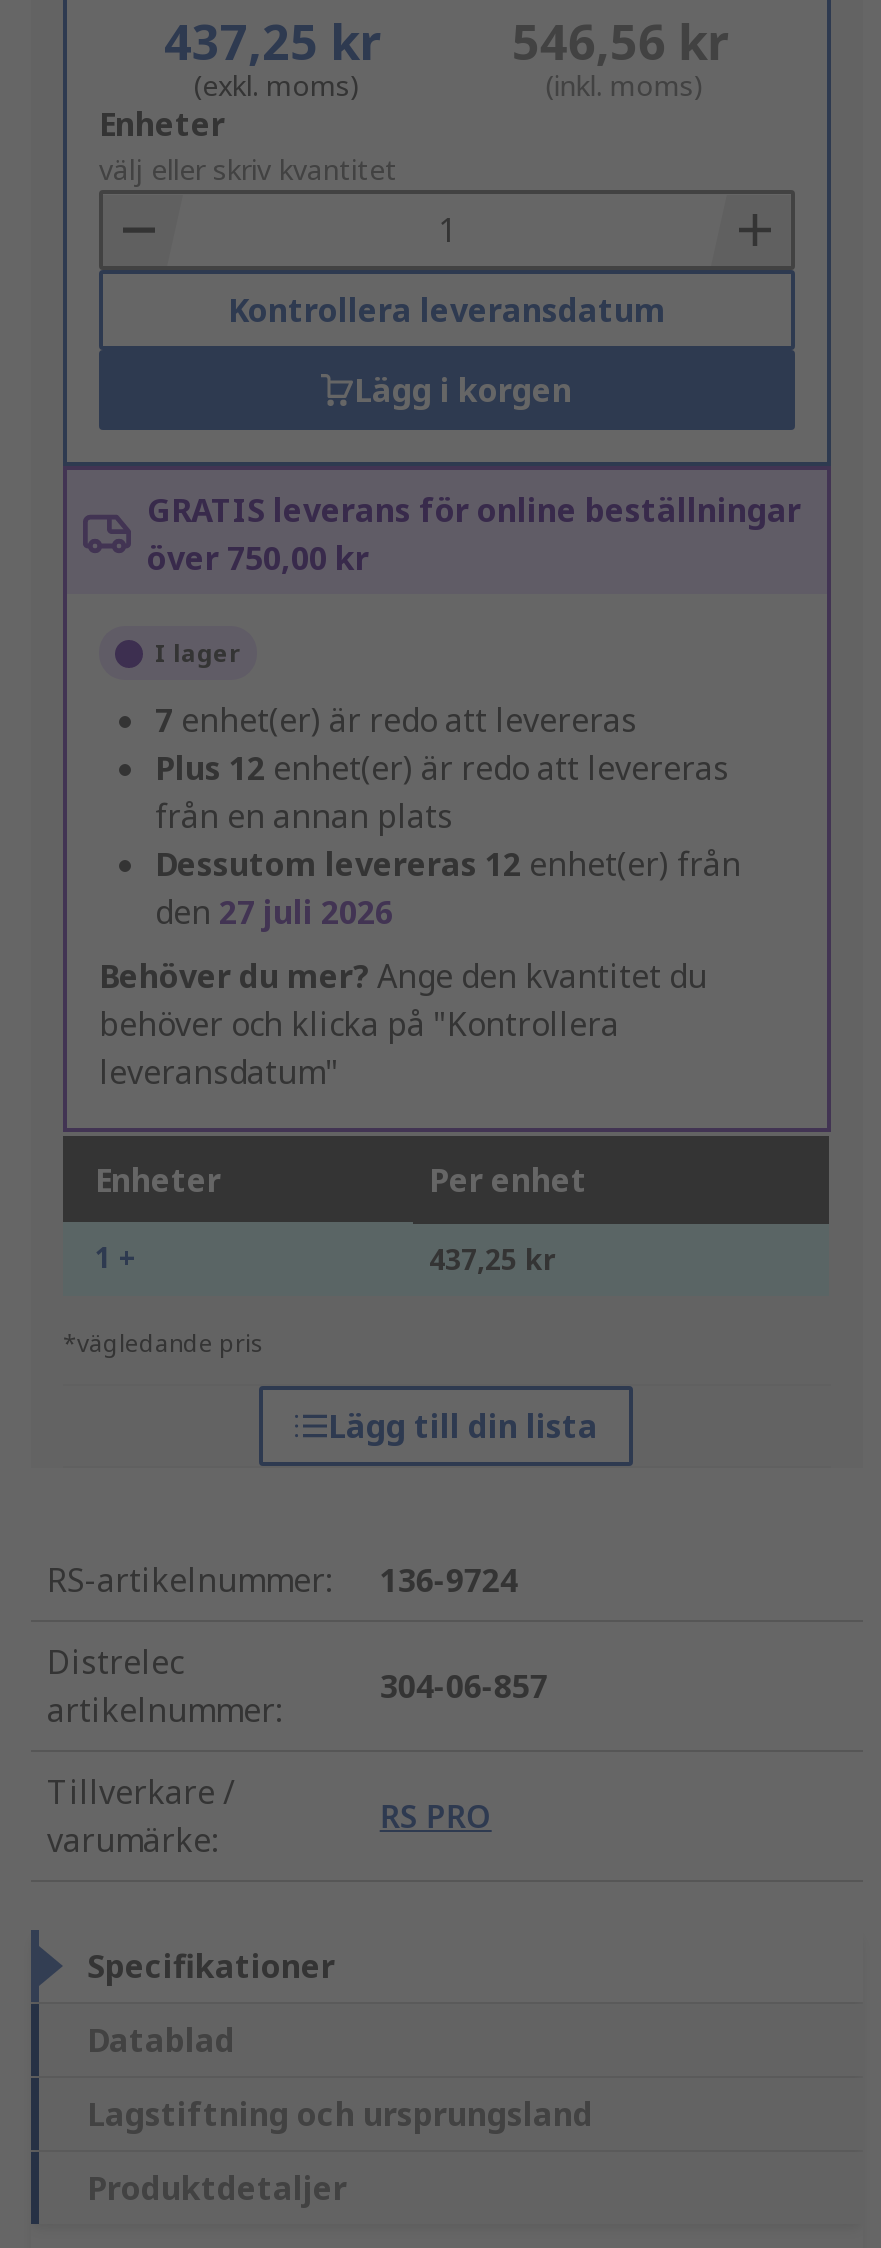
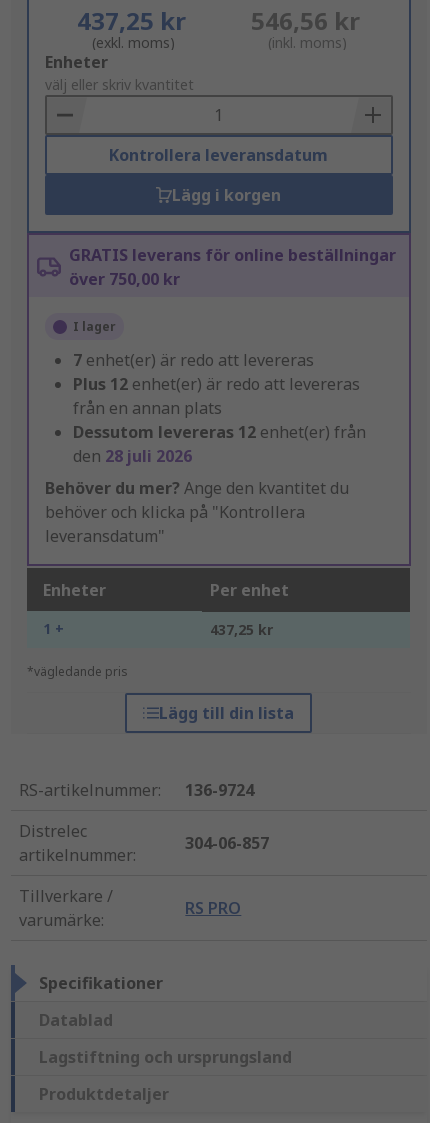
[155,891,393,935] den 27 juli 2026 -> [73,445,192,467] den 28 juli 2026

